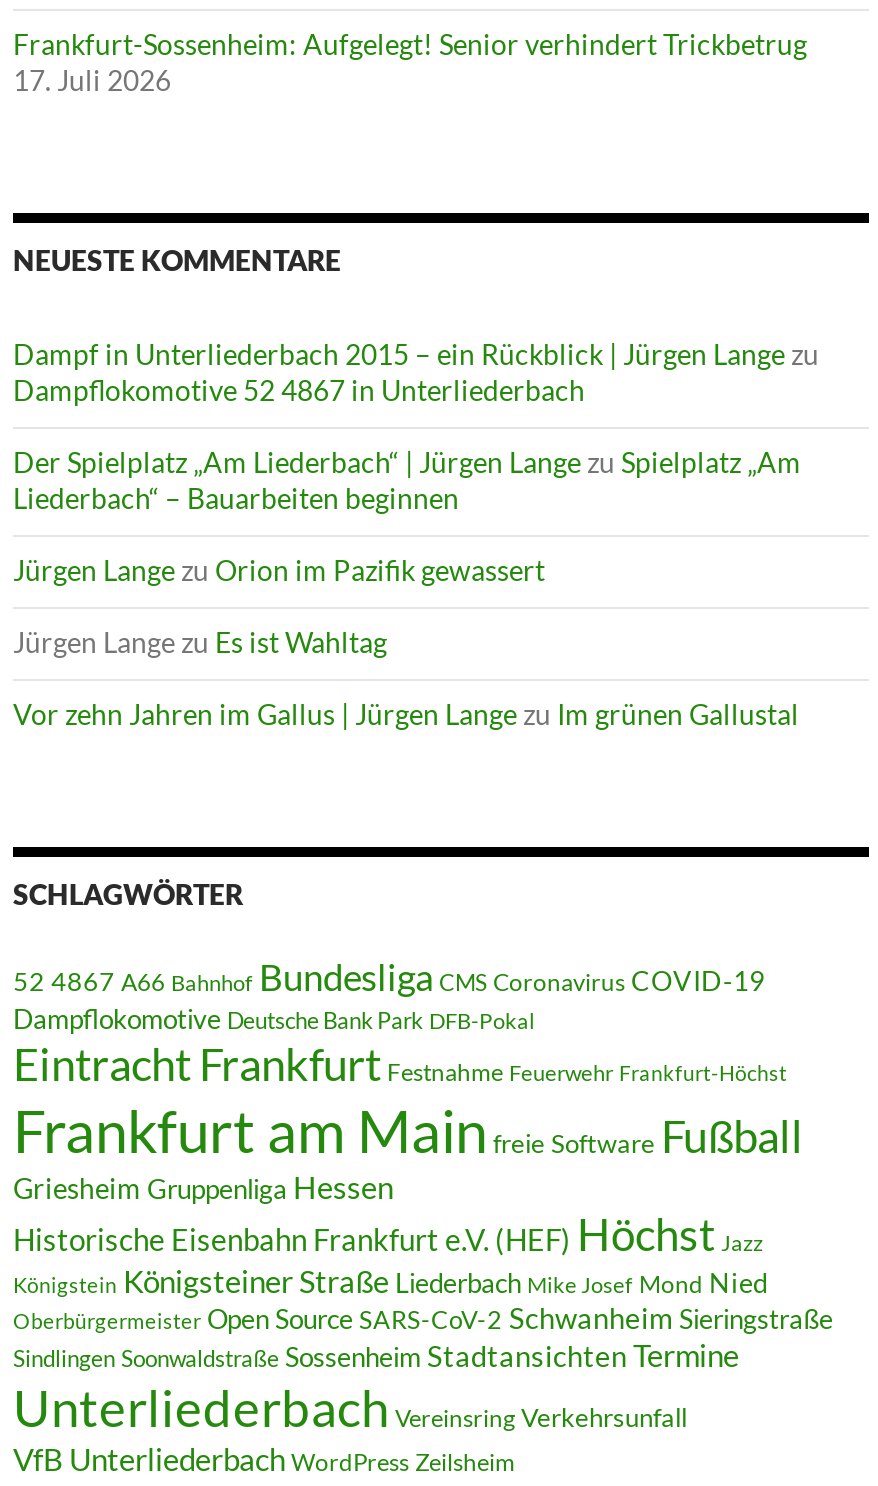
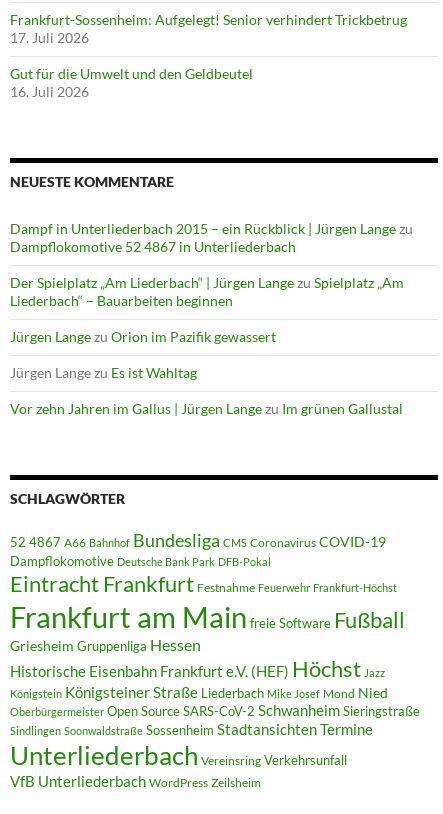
none -> [10,65,253,100] Gut für die Umwelt und den Geldbeutel | 16. Juli 2026

